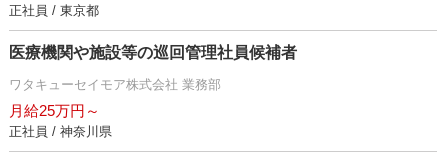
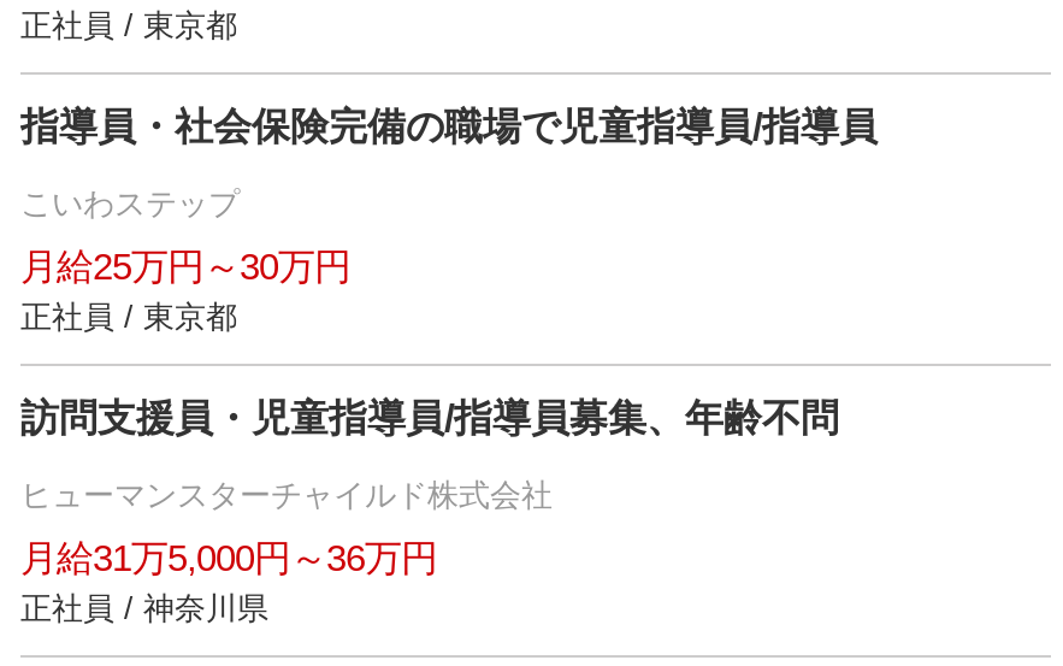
[9,44,297,119] 医療機関や施設等の巡回管理社員候補者 | ワタキューセイモア株式会社 業務部 | 月給25万円～ -> [20,107,878,579] 指導員・社会保険完備の職場で児童指導員/指導員 | こいわステップ | 月給25万円～30万円 | 正社員 / 東京都 | 訪問支援員・児童指導員/指導員募集、年齢不問 | ヒューマンスターチャイルド株式会社 | 月給31万5,000円～36万円

